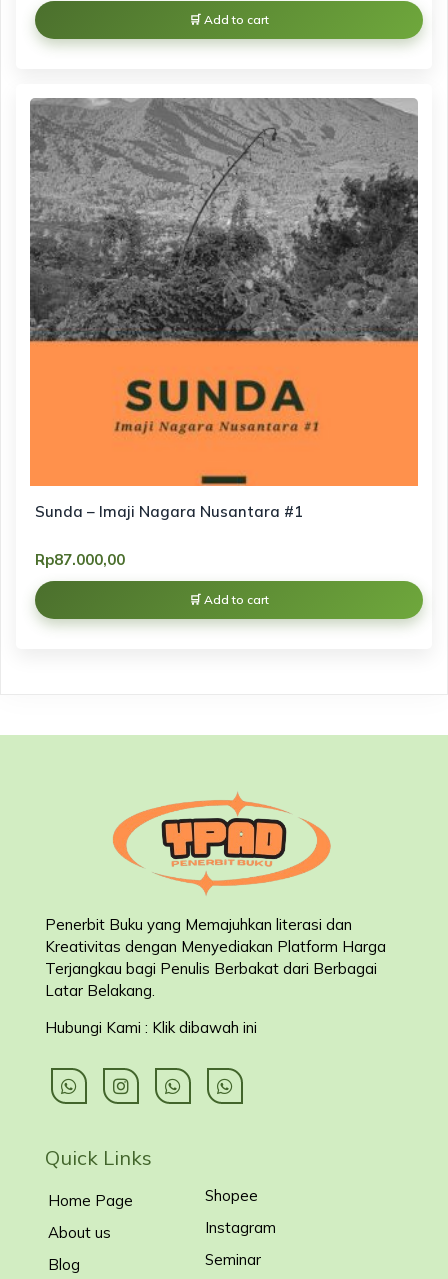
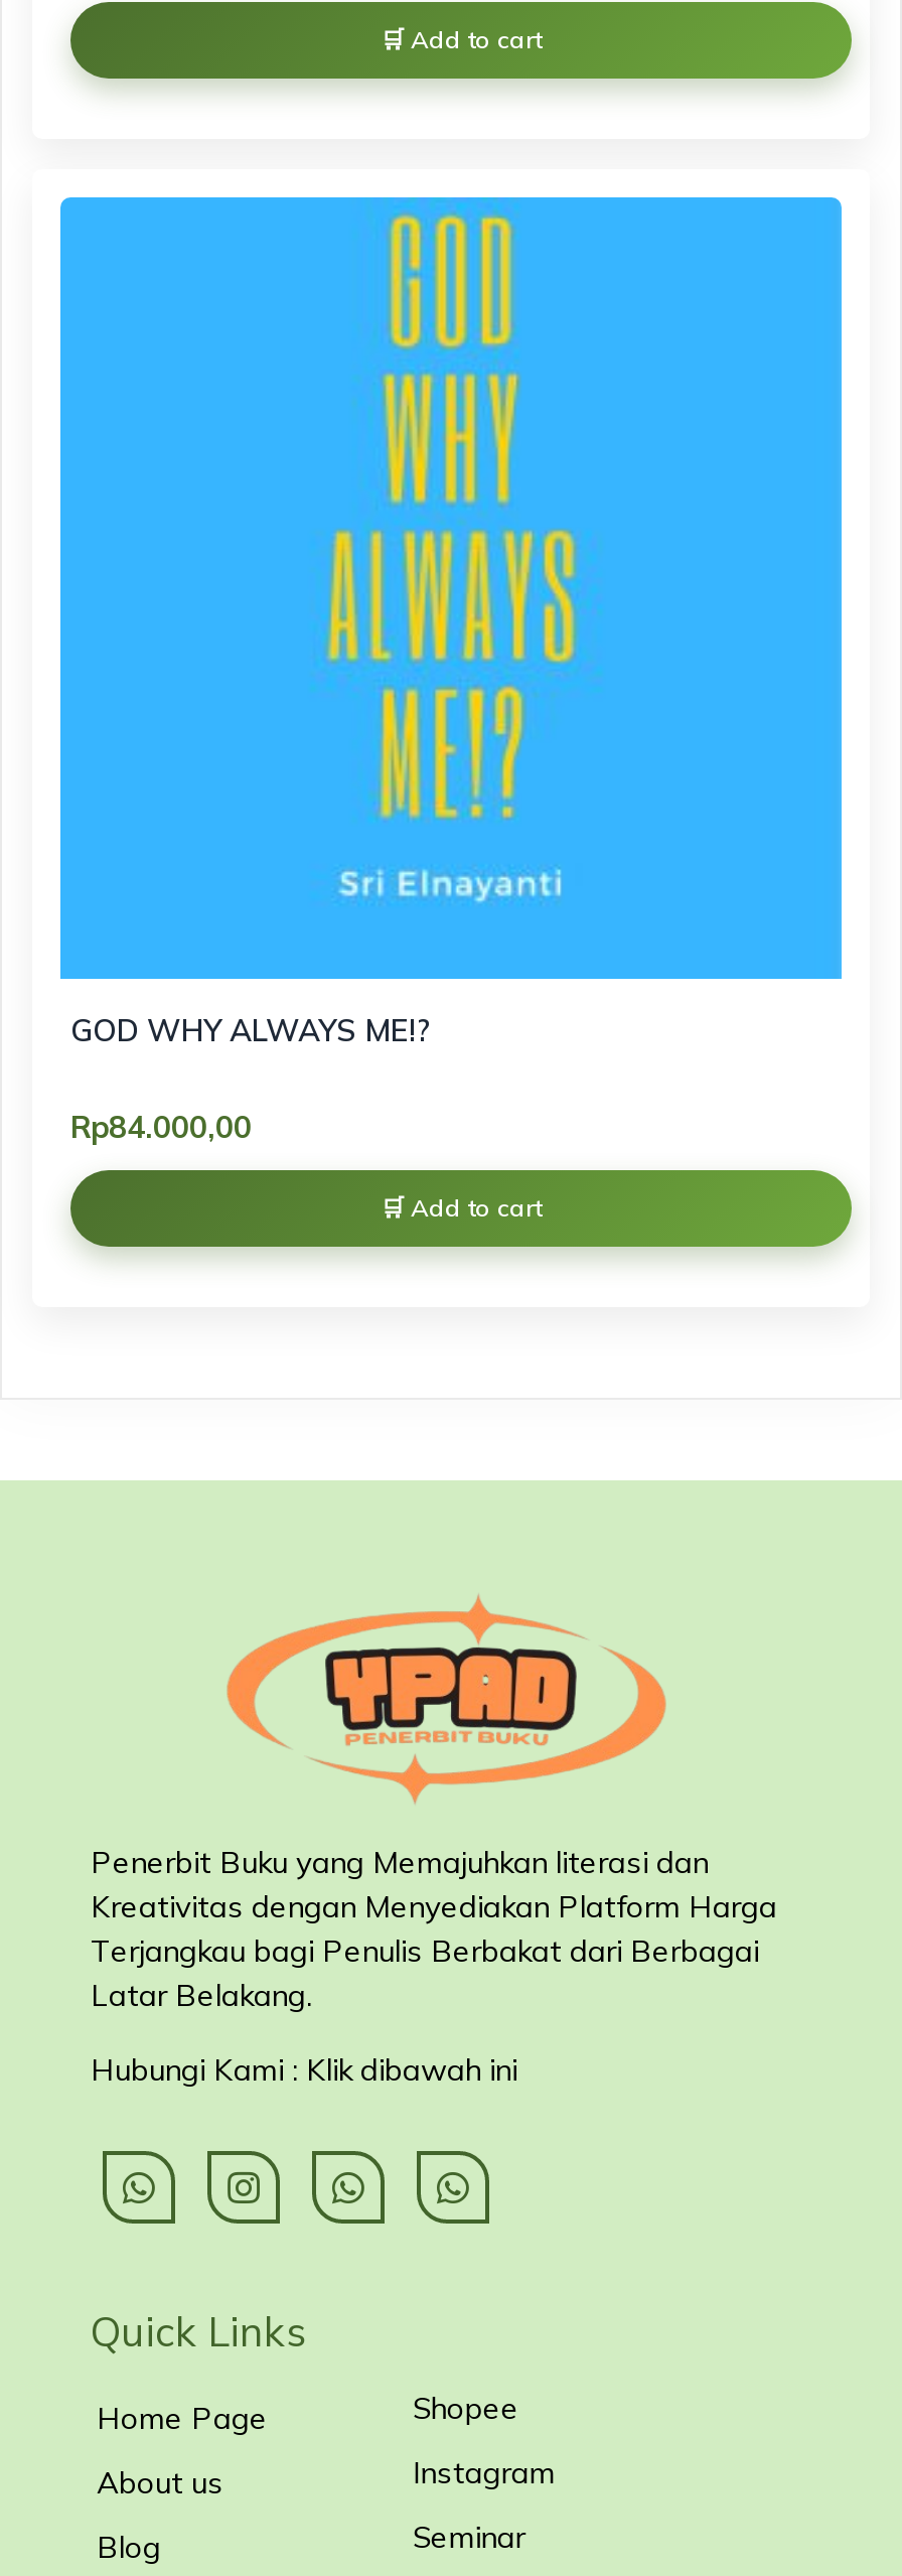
[29,97,419,521] [image] | Sunda – Imaji Nagara Nusantara #1 -> [58,195,844,1049] [image] | GOD WHY ALWAYS ME!?
[35,550,125,569] Rp87.000,00 -> [70,1108,252,1146] Rp84.000,00

